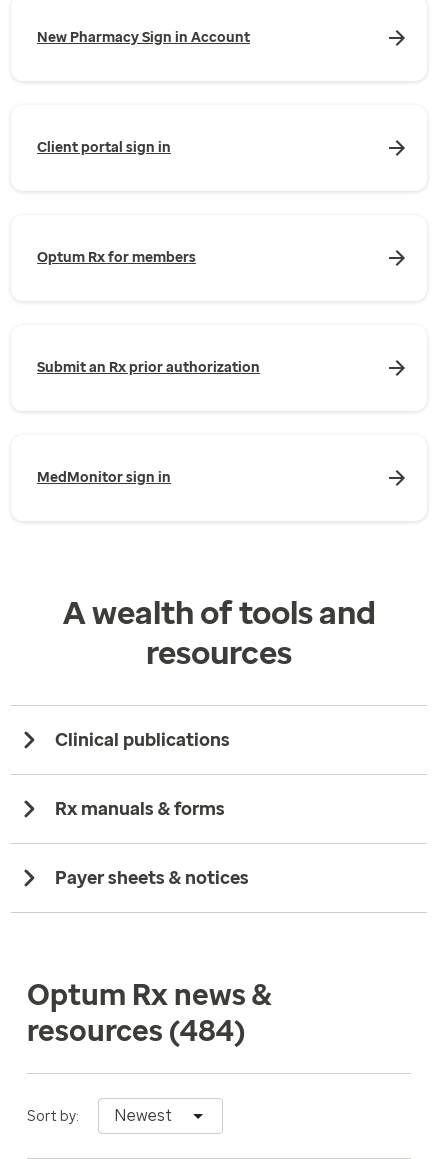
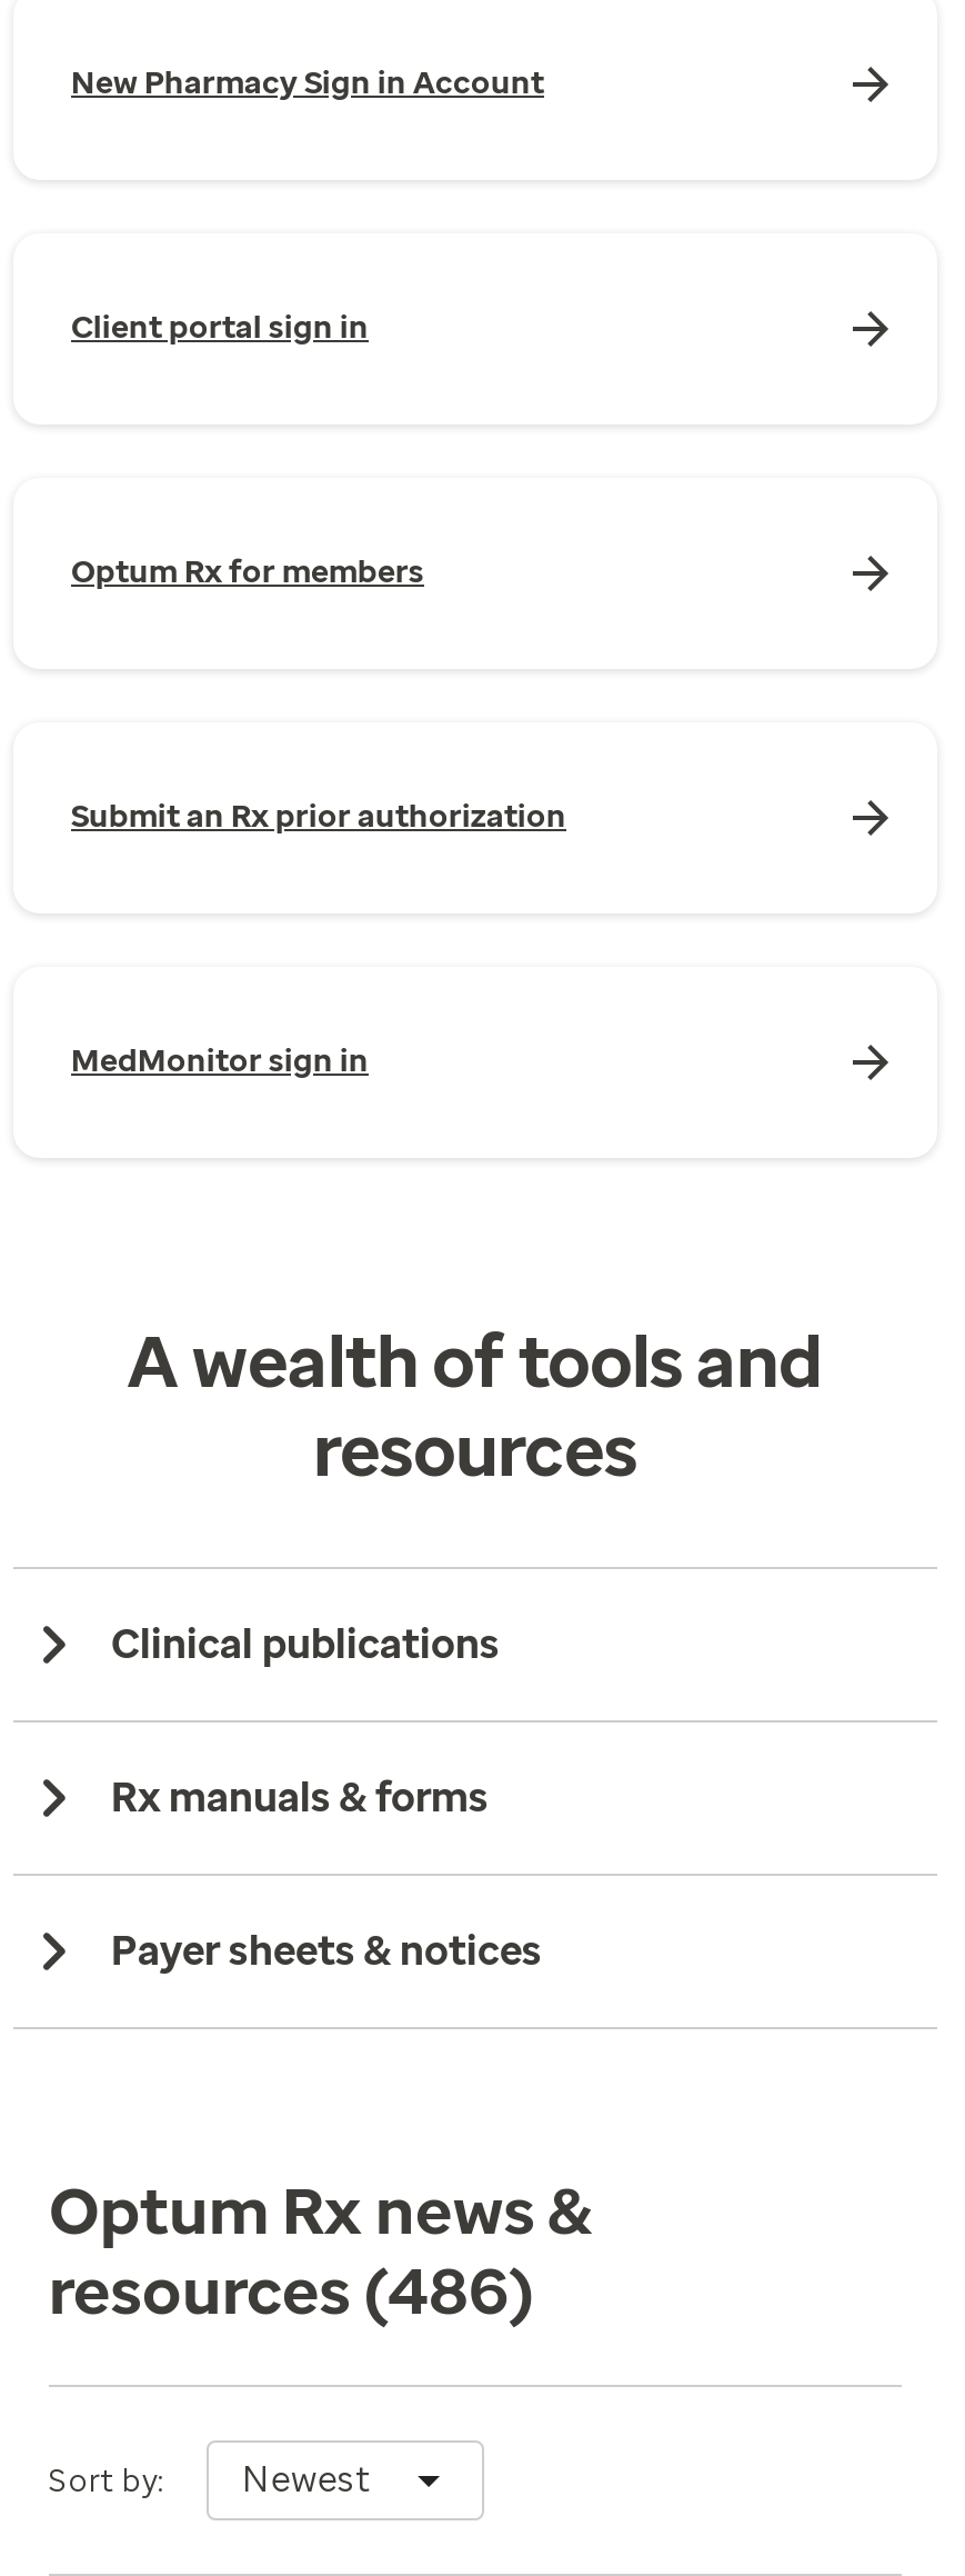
[27,1013,245,1048] resources (484) -> [49,2251,533,2329] resources (486)

